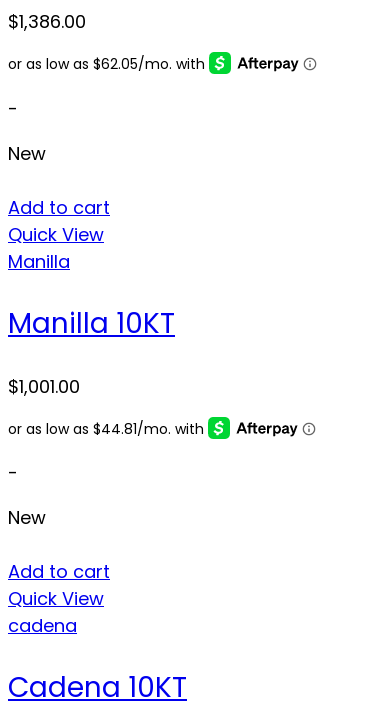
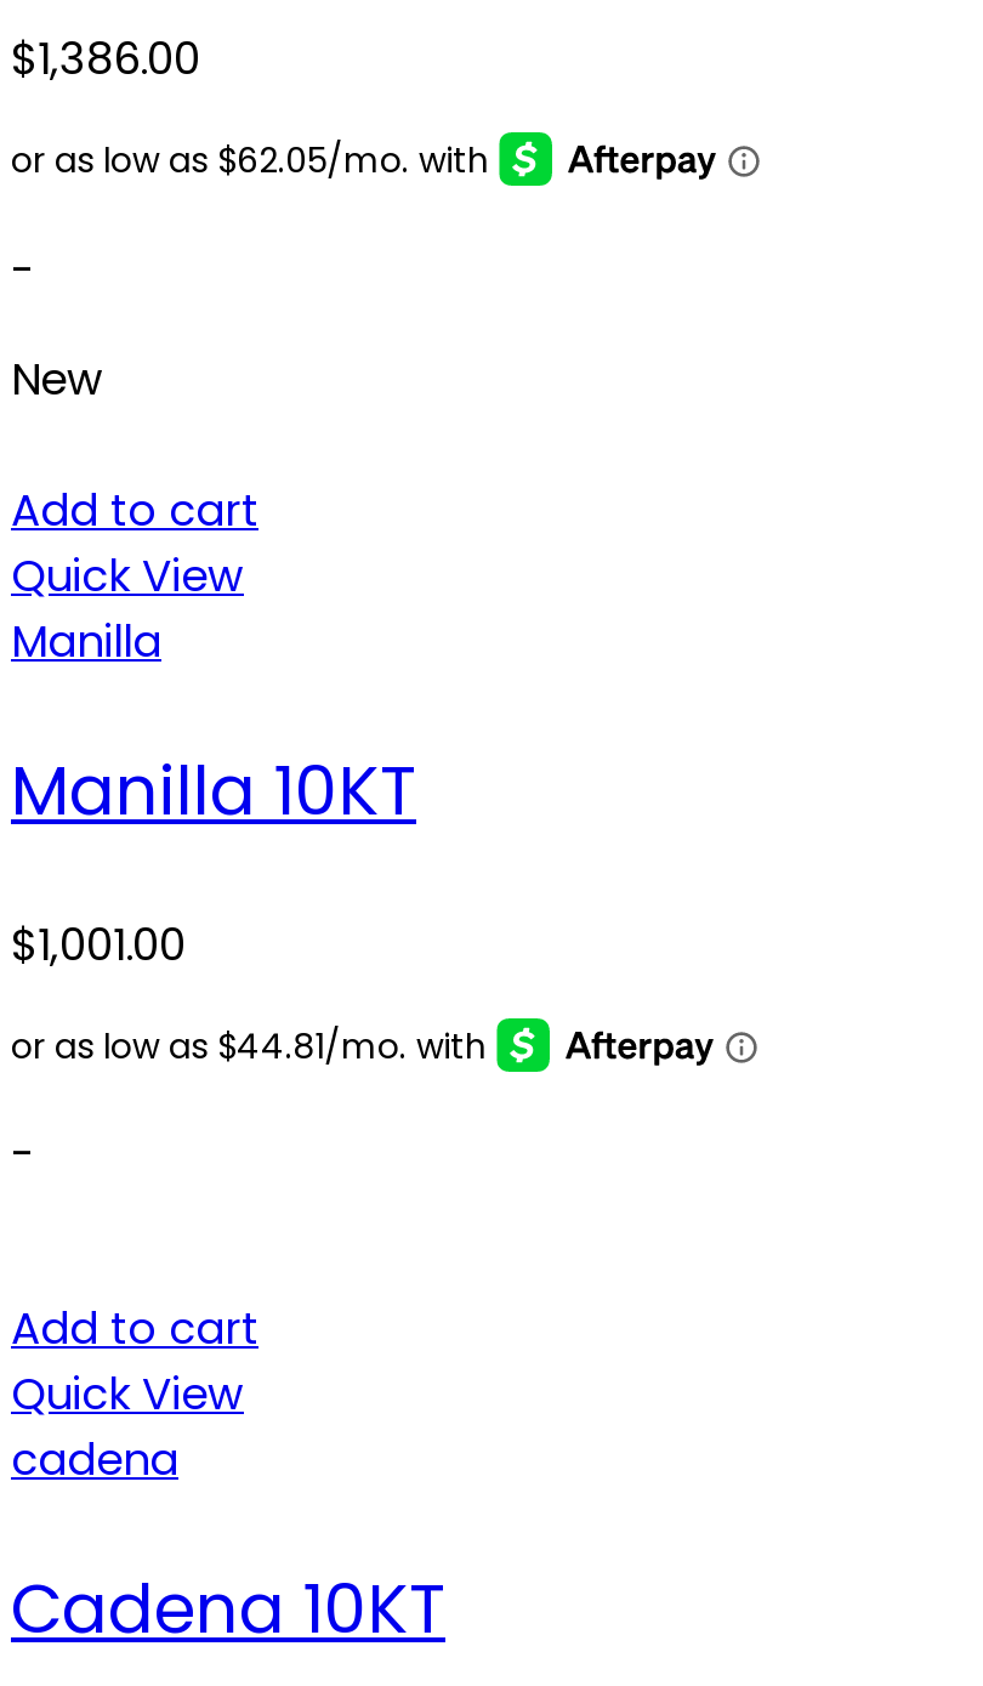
[8,505,46,530] New -> none

